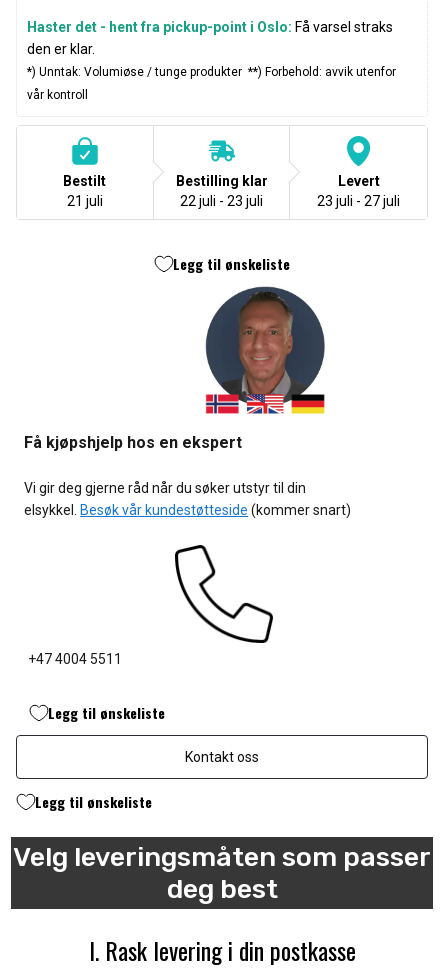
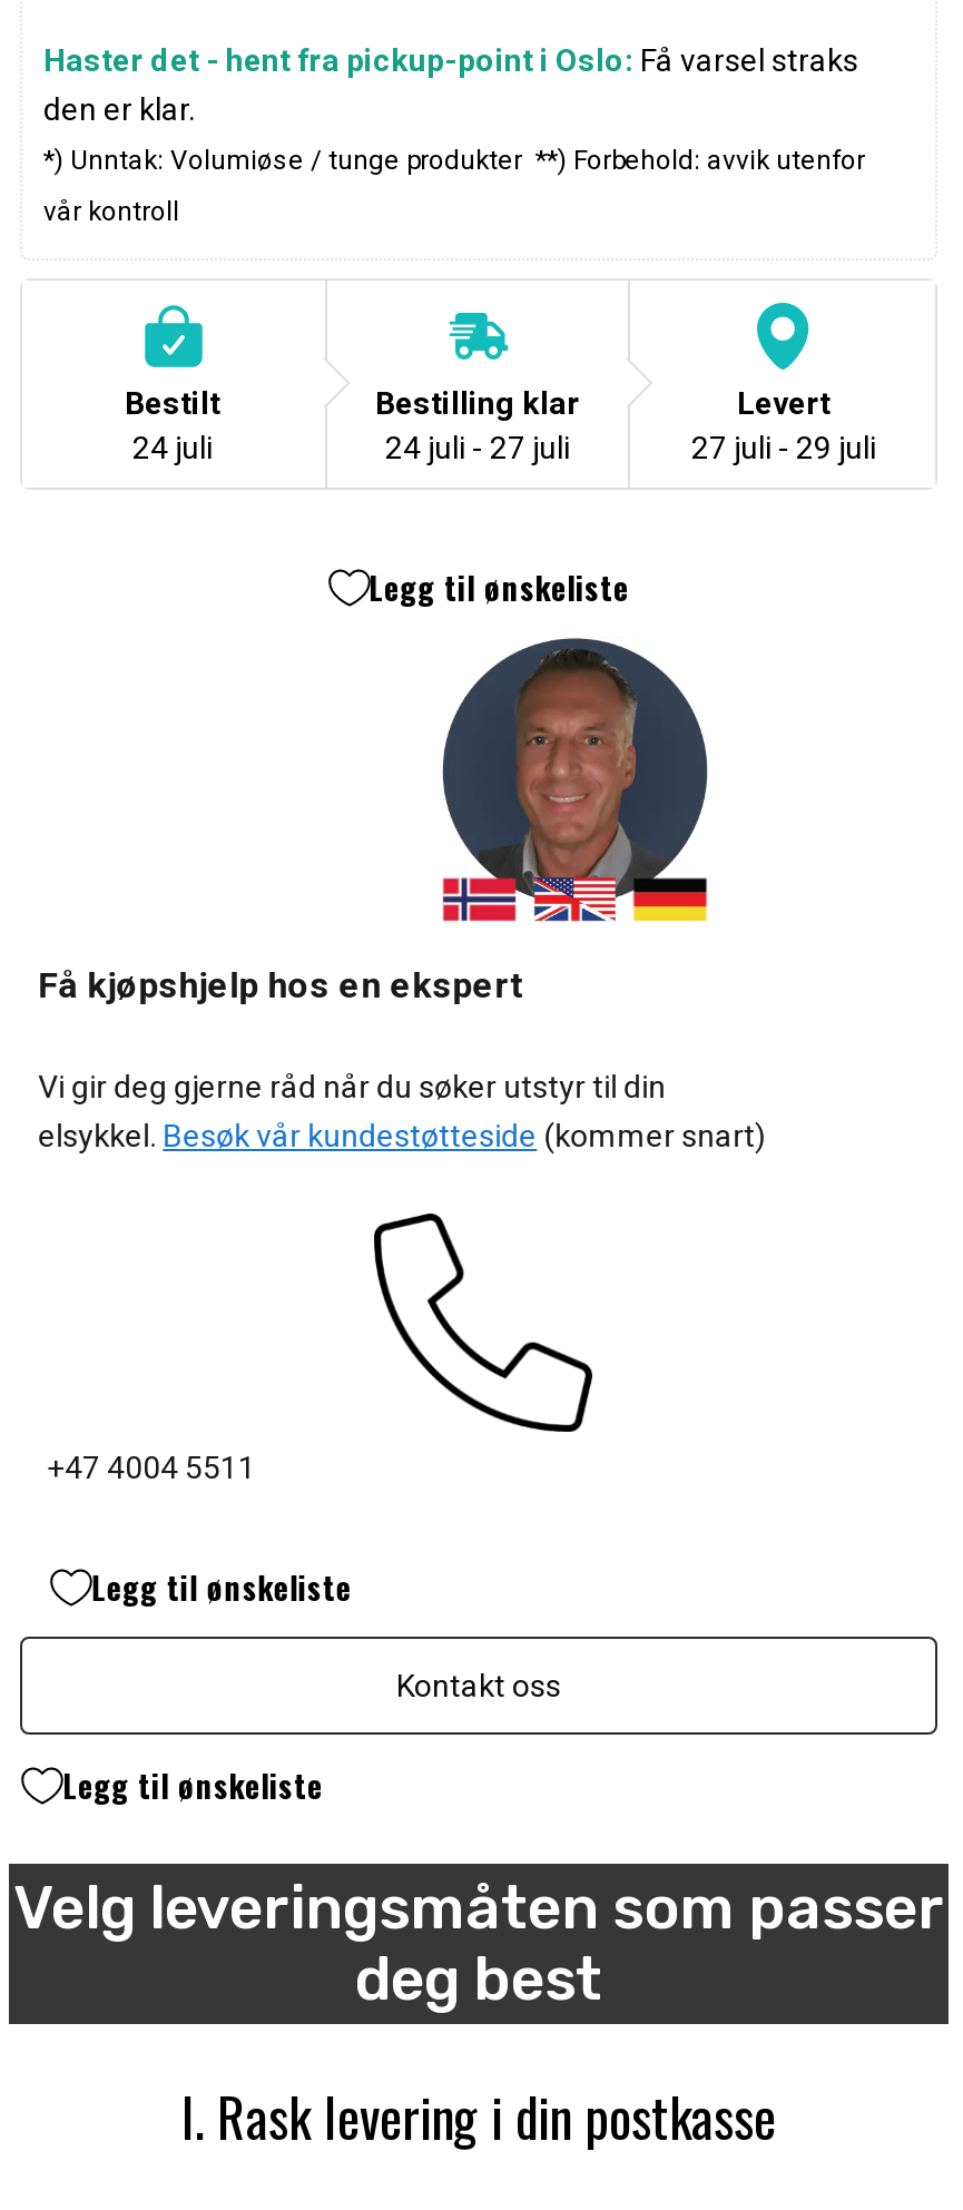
[66,193,102,209] 21 juli -> [132,430,213,465] 24 juli
[180,193,263,209] 22 juli - 23 juli -> [385,430,570,465] 24 juli - 27 juli
[317,193,400,209] 23 juli - 27 juli -> [691,430,876,465] 27 juli - 29 juli

